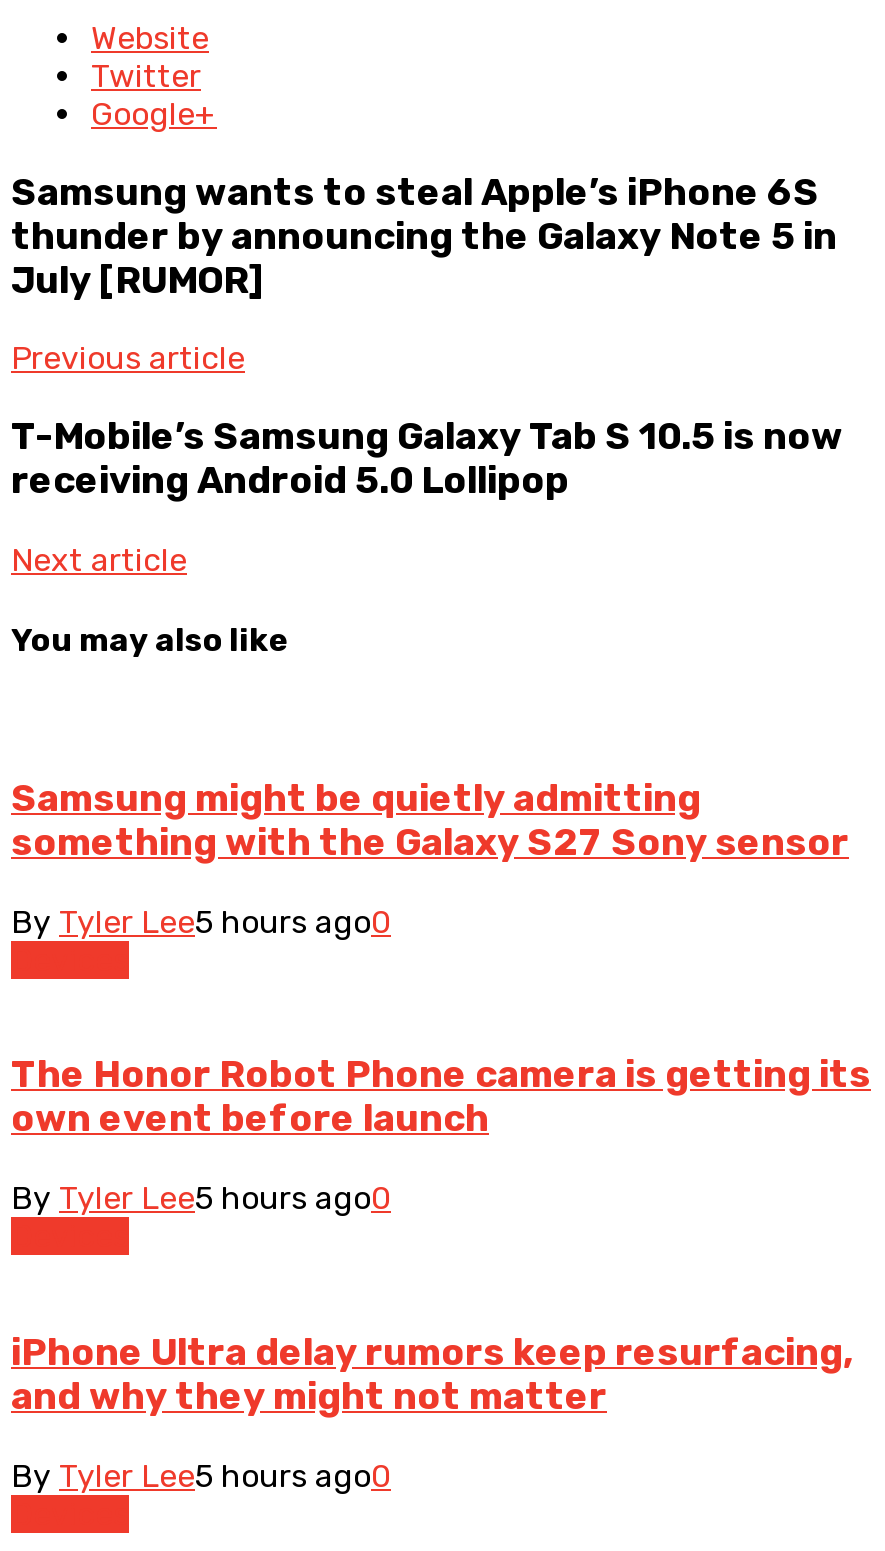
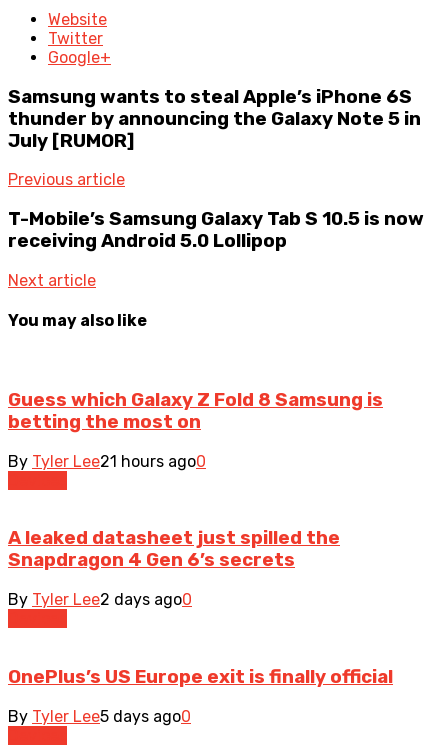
[11,777,849,865] Samsung might be quietly admitting | something with the Galaxy S27 Sony sensor -> [8,389,383,433] Guess which Galaxy Z Fold 8 Samsung is | betting the most on
[11,902,391,940] By Tyler Lee5 hours ago0 -> [8,452,206,471] By Tyler Lee21 hours ago0
[11,1054,871,1142] The Honor Robot Phone camera is getting its | own event before launch -> [8,527,340,571] A leaked datasheet just spilled the | Snapdragon 4 Gen 6’s secrets
[11,1179,391,1217] By Tyler Lee5 hours ago0 -> [8,590,192,609] By Tyler Lee2 days ago0
[11,1331,853,1419] iPhone Ultra delay rumors keep resurfacing, | and why they might not matter -> [8,666,393,688] OnePlus’s US Europe exit is finally official
[11,1456,391,1494] By Tyler Lee5 hours ago0 -> [8,706,191,725] By Tyler Lee5 days ago0

